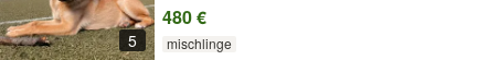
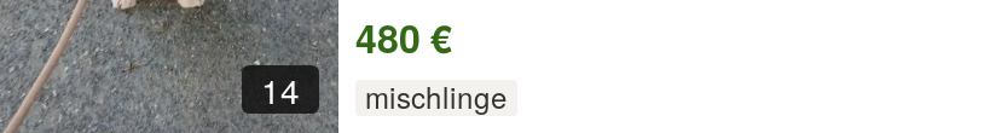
[128,29,232,53] 5 mischlinge -> [261,65,508,117] 14 mischlinge

